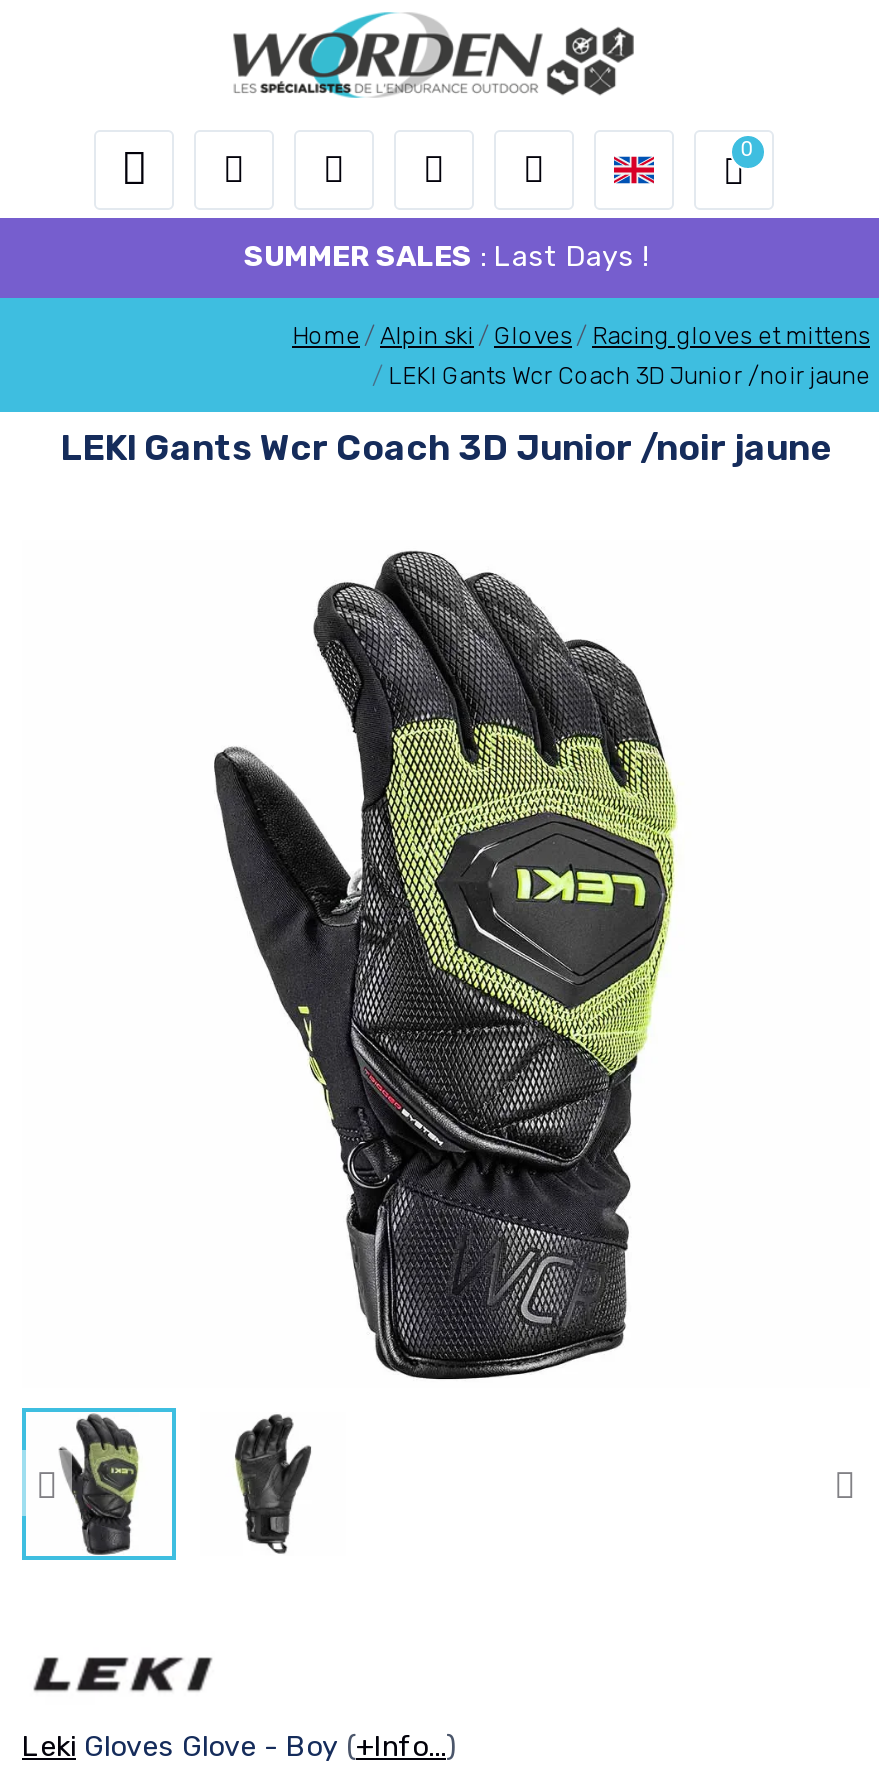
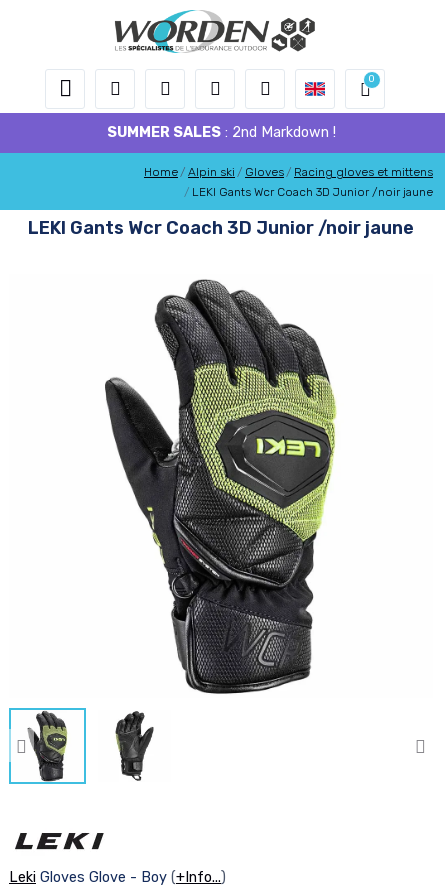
[244,240,648,274] SUMMER SALES: Last Days ! -> [106,124,335,141] SUMMER SALES: 2nd Markdown !

